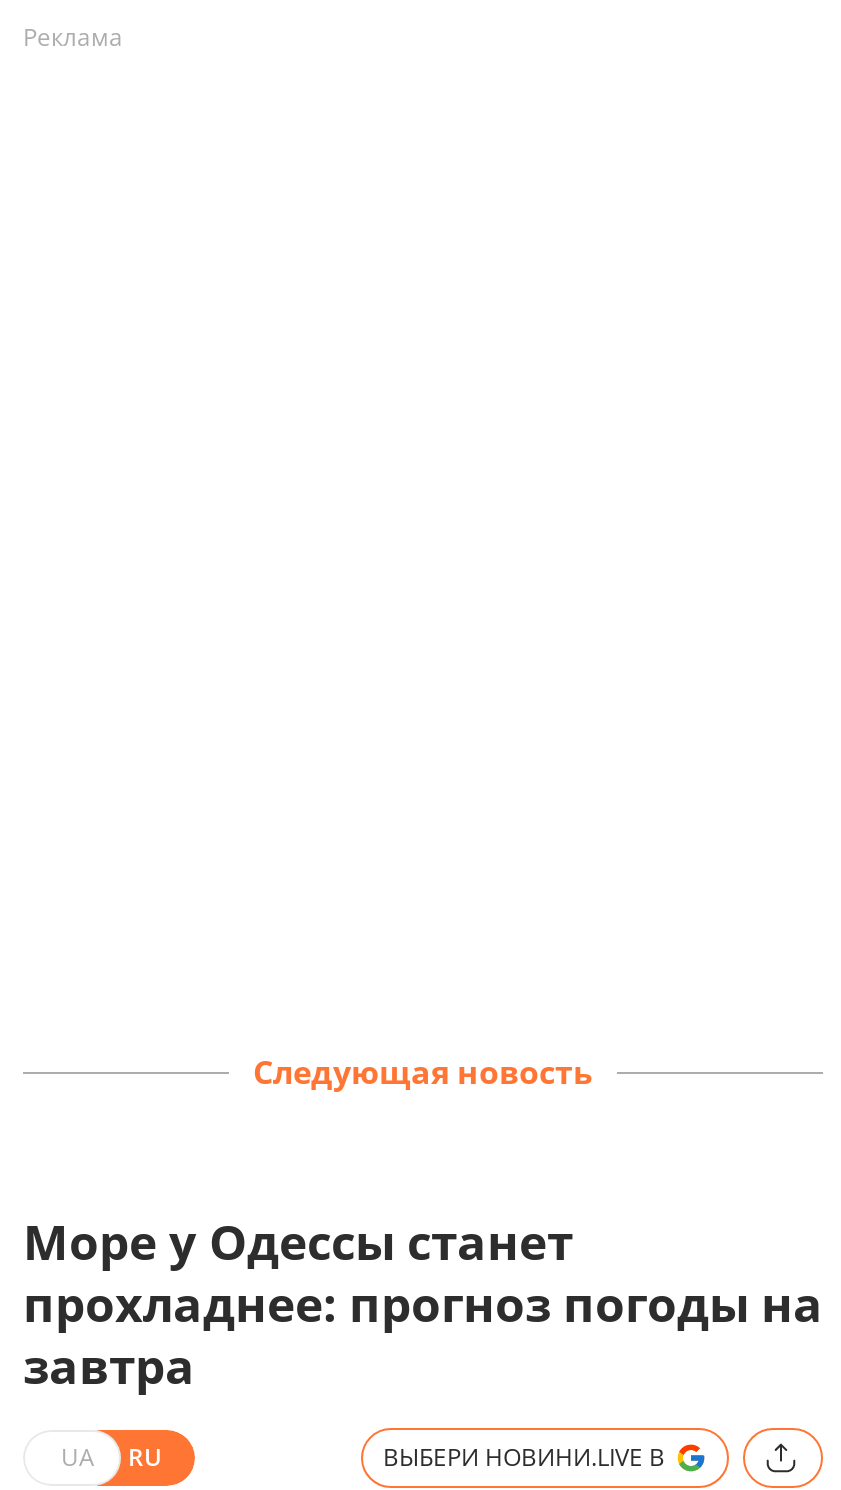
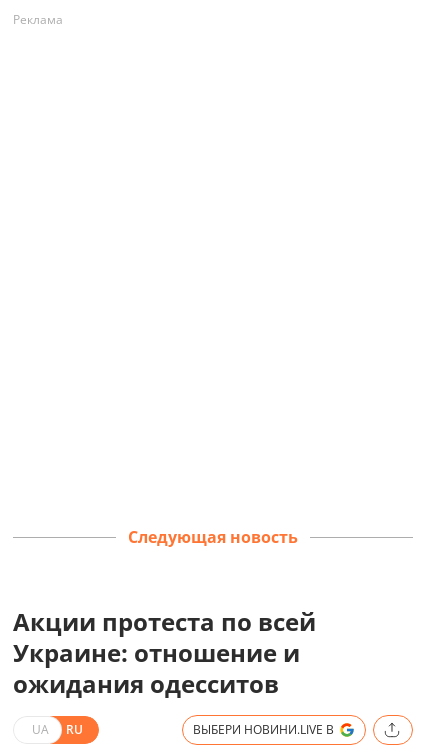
[23,1208,823,1398] Море у Одессы станет | прохладнее: прогноз погоды на | завтра -> [13,605,316,700] Акции протеста по всей | Украине: отношение и | ожидания одесситов

